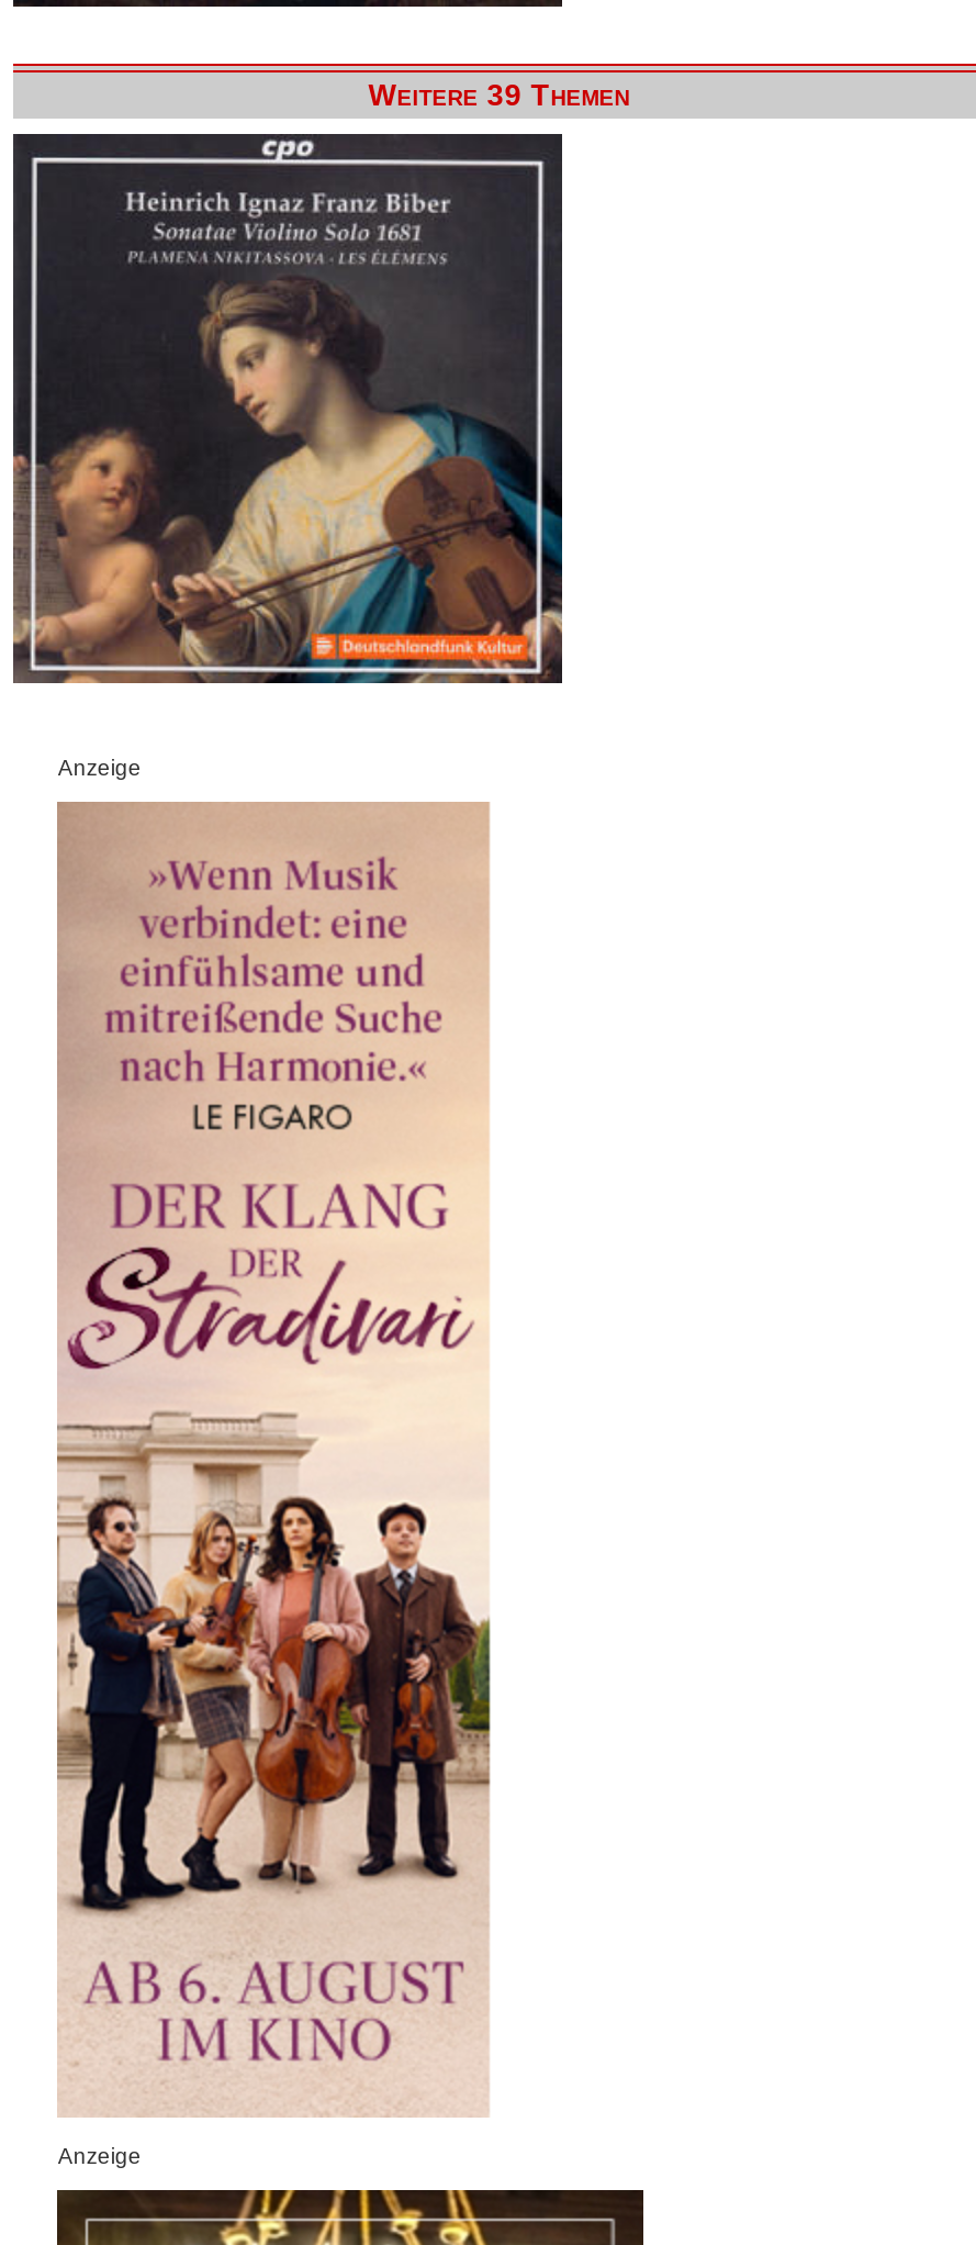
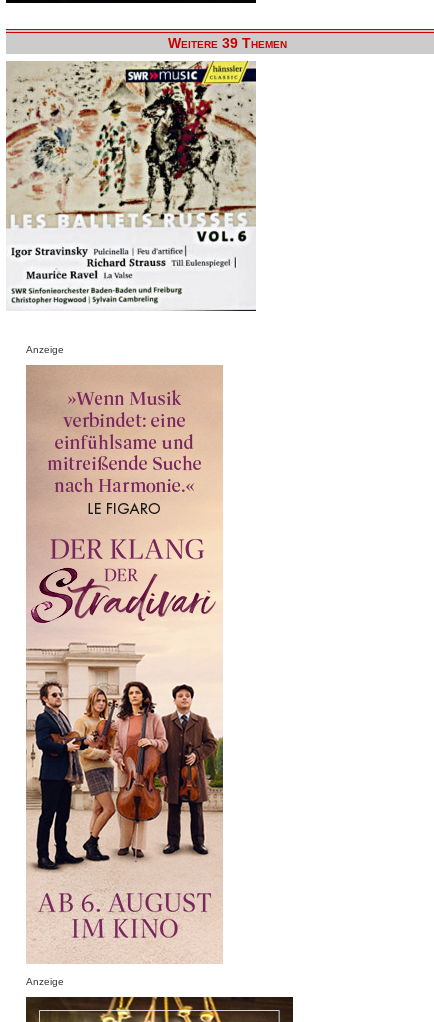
[11,132,564,685] [image] -> [5,60,257,311] [image]

